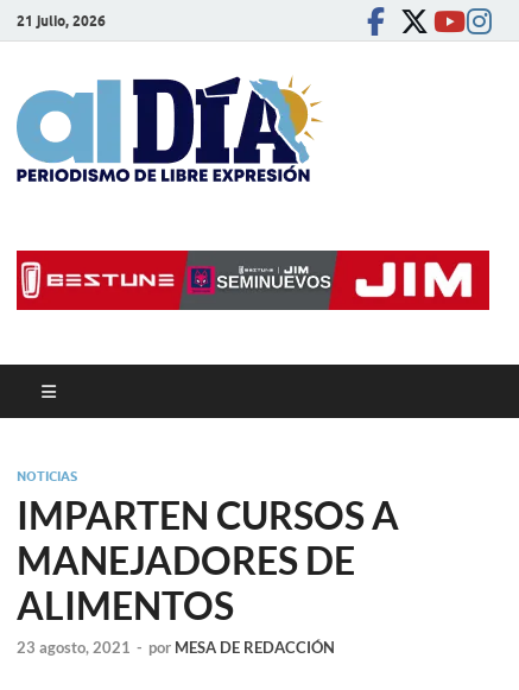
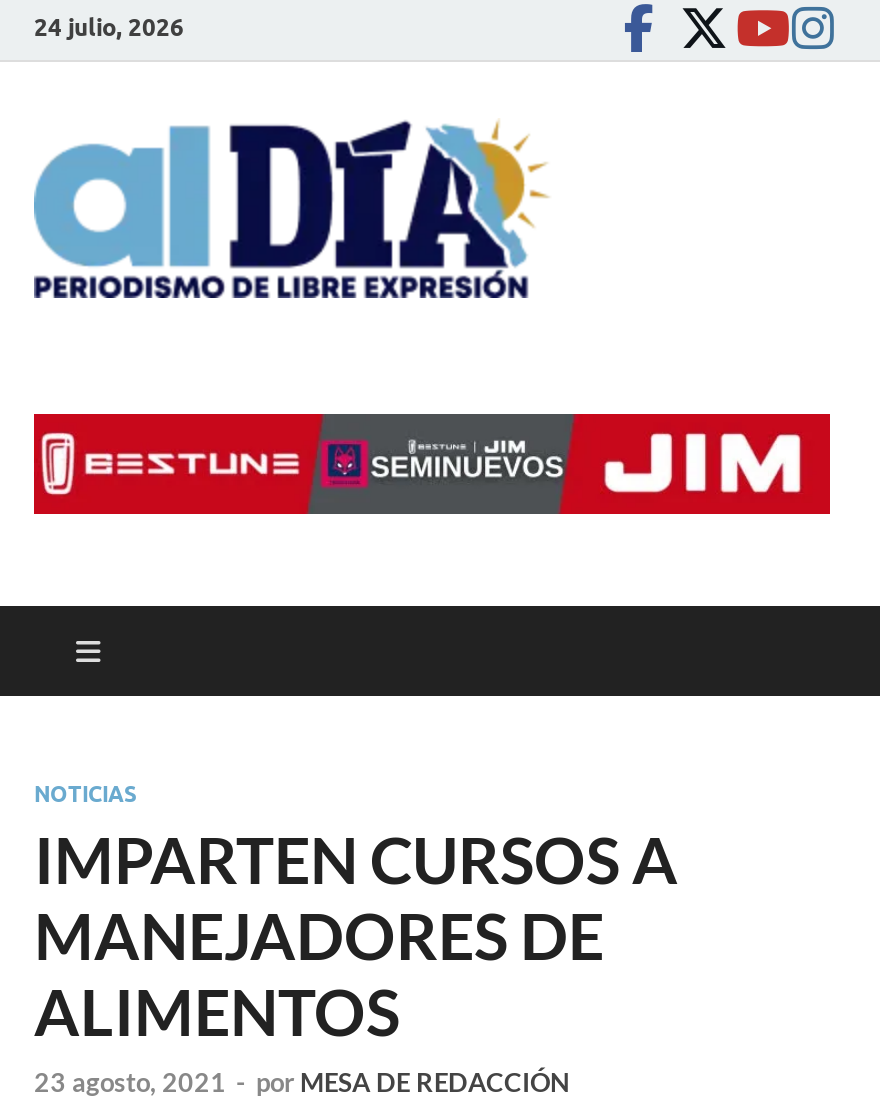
[17,11,106,29] 21 julio, 2026 -> [34,11,184,41] 24 julio, 2026

